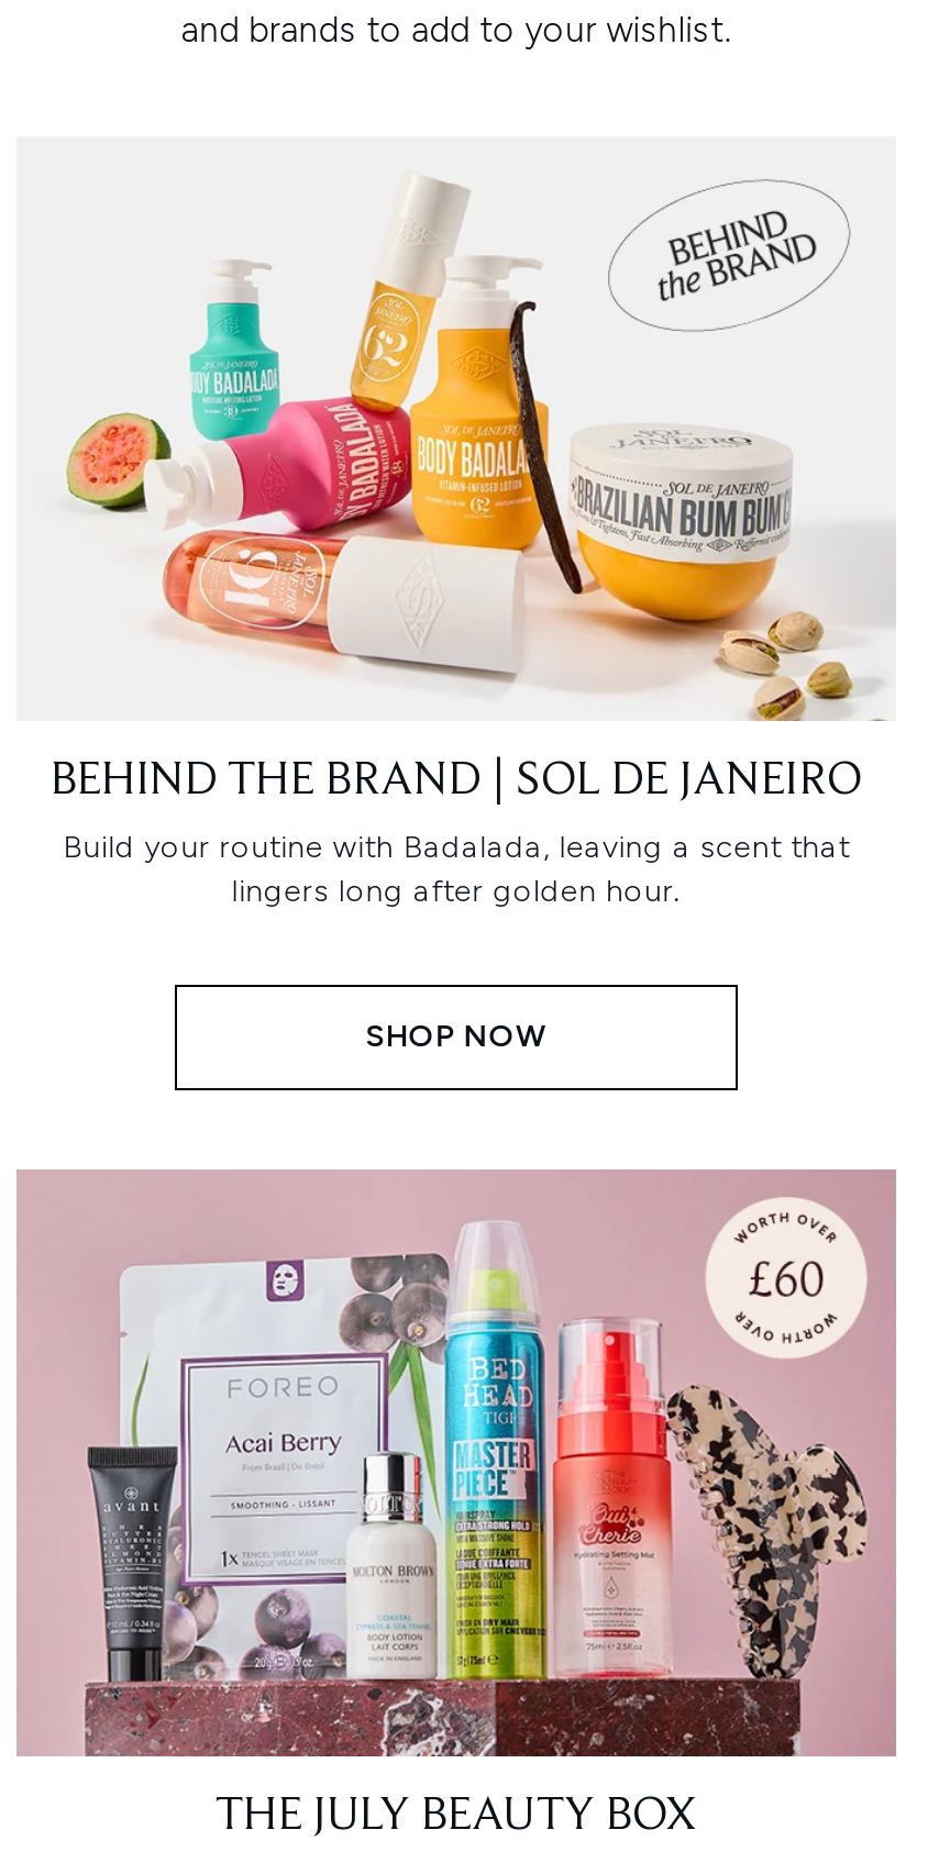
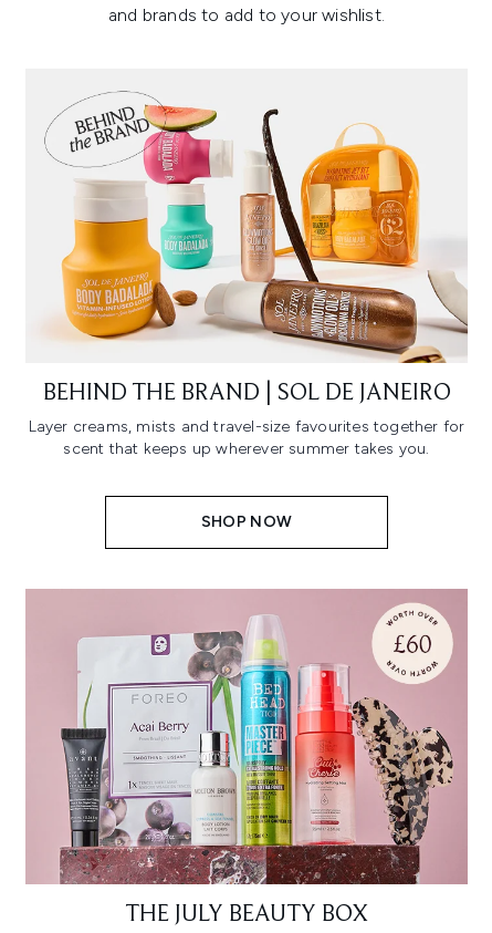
[65,178,896,723] [image] -> [44,91,469,364] [image]
[63,829,850,911] Build your routine with Badalada, leaving a scent that | lingers long after golden hour. -> [28,417,465,458] Layer creams, mists and travel-size favourites together for | scent that keeps up wherever summer takes you.

